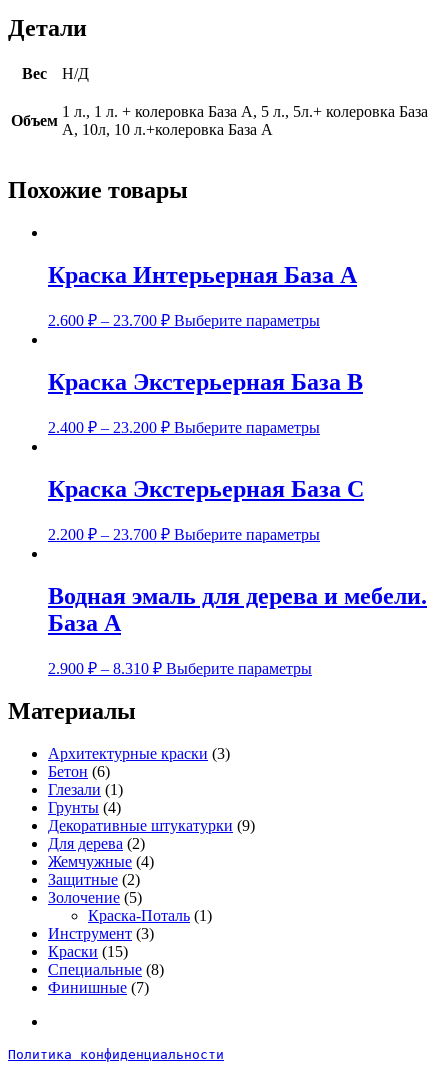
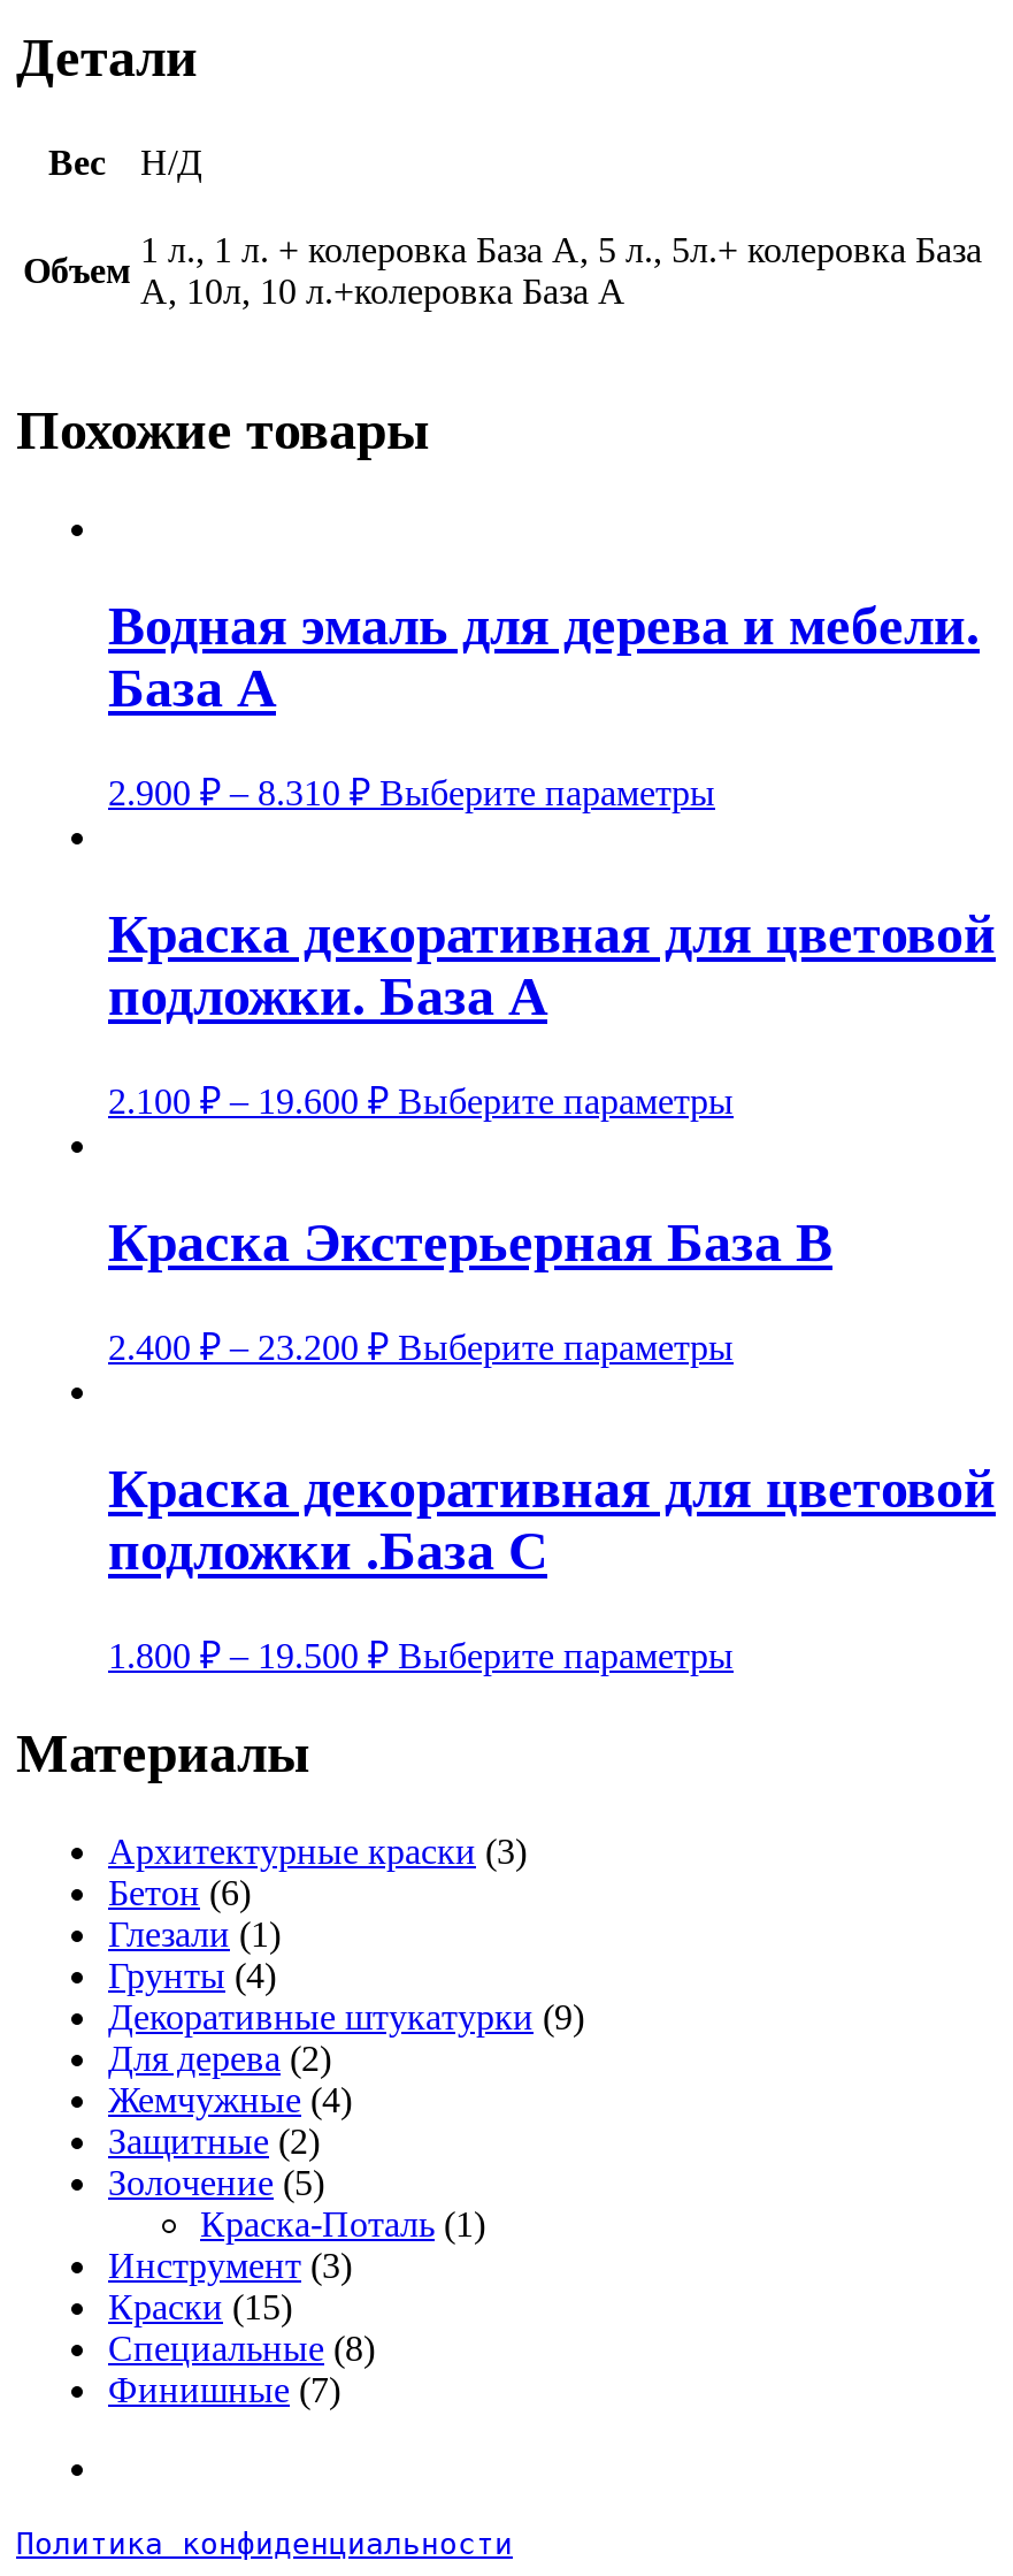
[48,262,364,543] Краска Интерьерная База А | 2.600 ₽ – 23.700 ₽ Выберите параметры | Краска Экстерьерная База С | 2.200 ₽ – 23.700 ₽ Выберите параметры -> none
moved [48,369,363,436] -> [108,1212,832,1366]: Краска Экстерьерная База В | 2.400 ₽ – 23.200 ₽ Выберите параметры
moved [48,583,427,677] -> [108,596,980,812]: Водная эмаль для дерева и мебели. | База А | 2.900 ₽ – 8.310 ₽ Выберите параметры
none -> [108,904,996,1674] Краска декоративная для цветовой | подложки. База А | 2.100 ₽ – 19.600 ₽ Выберите параметры | Краска декоративная для цветовой | подложки .База С | 1.800 ₽ – 19.500 ₽ Выберите параметры

